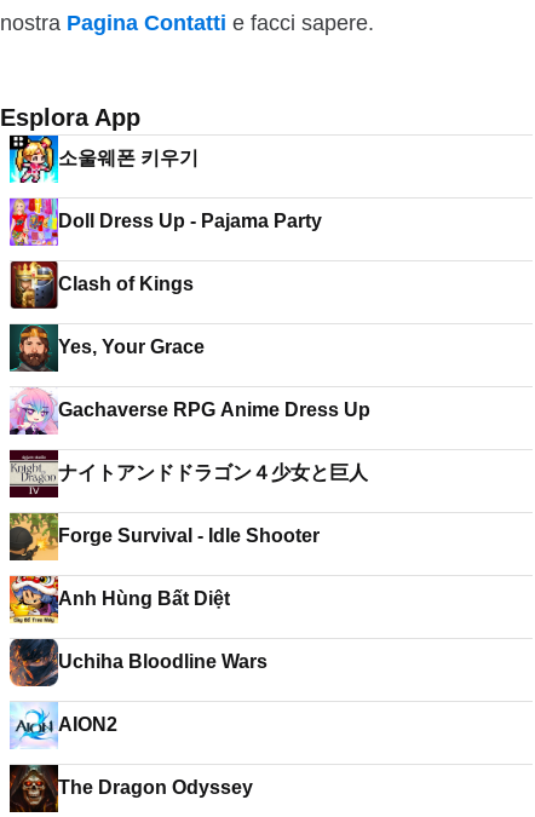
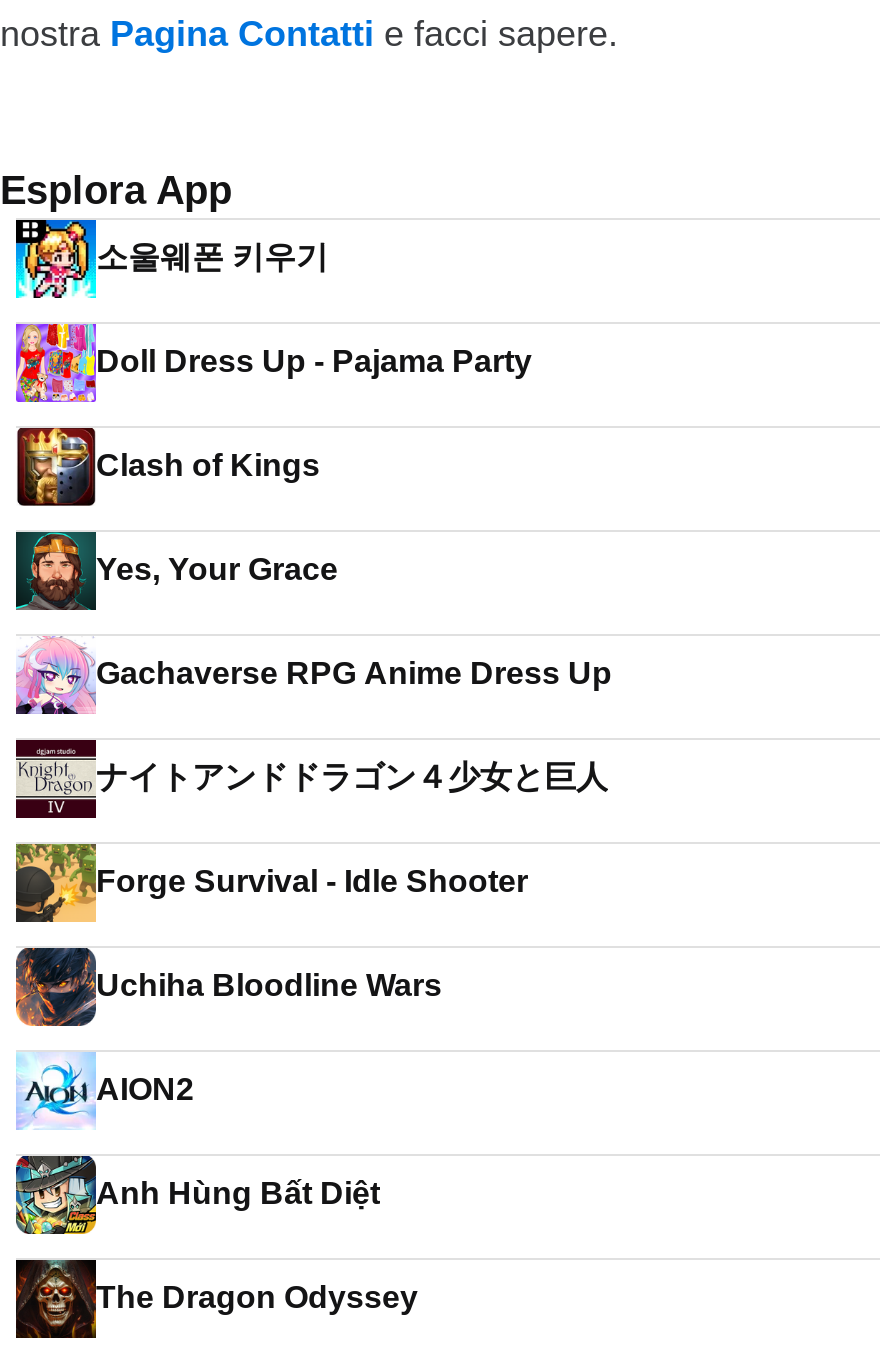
[8,575,58,623] [image] -> none
moved [58,588,230,609] -> [96,1176,380,1210]: Anh Hùng Bất Diệt
moved [7,637,267,735] -> [12,944,442,1106]: [image] | Uchiha Bloodline Wars | AION2
none -> [14,1154,96,1236] [image]

